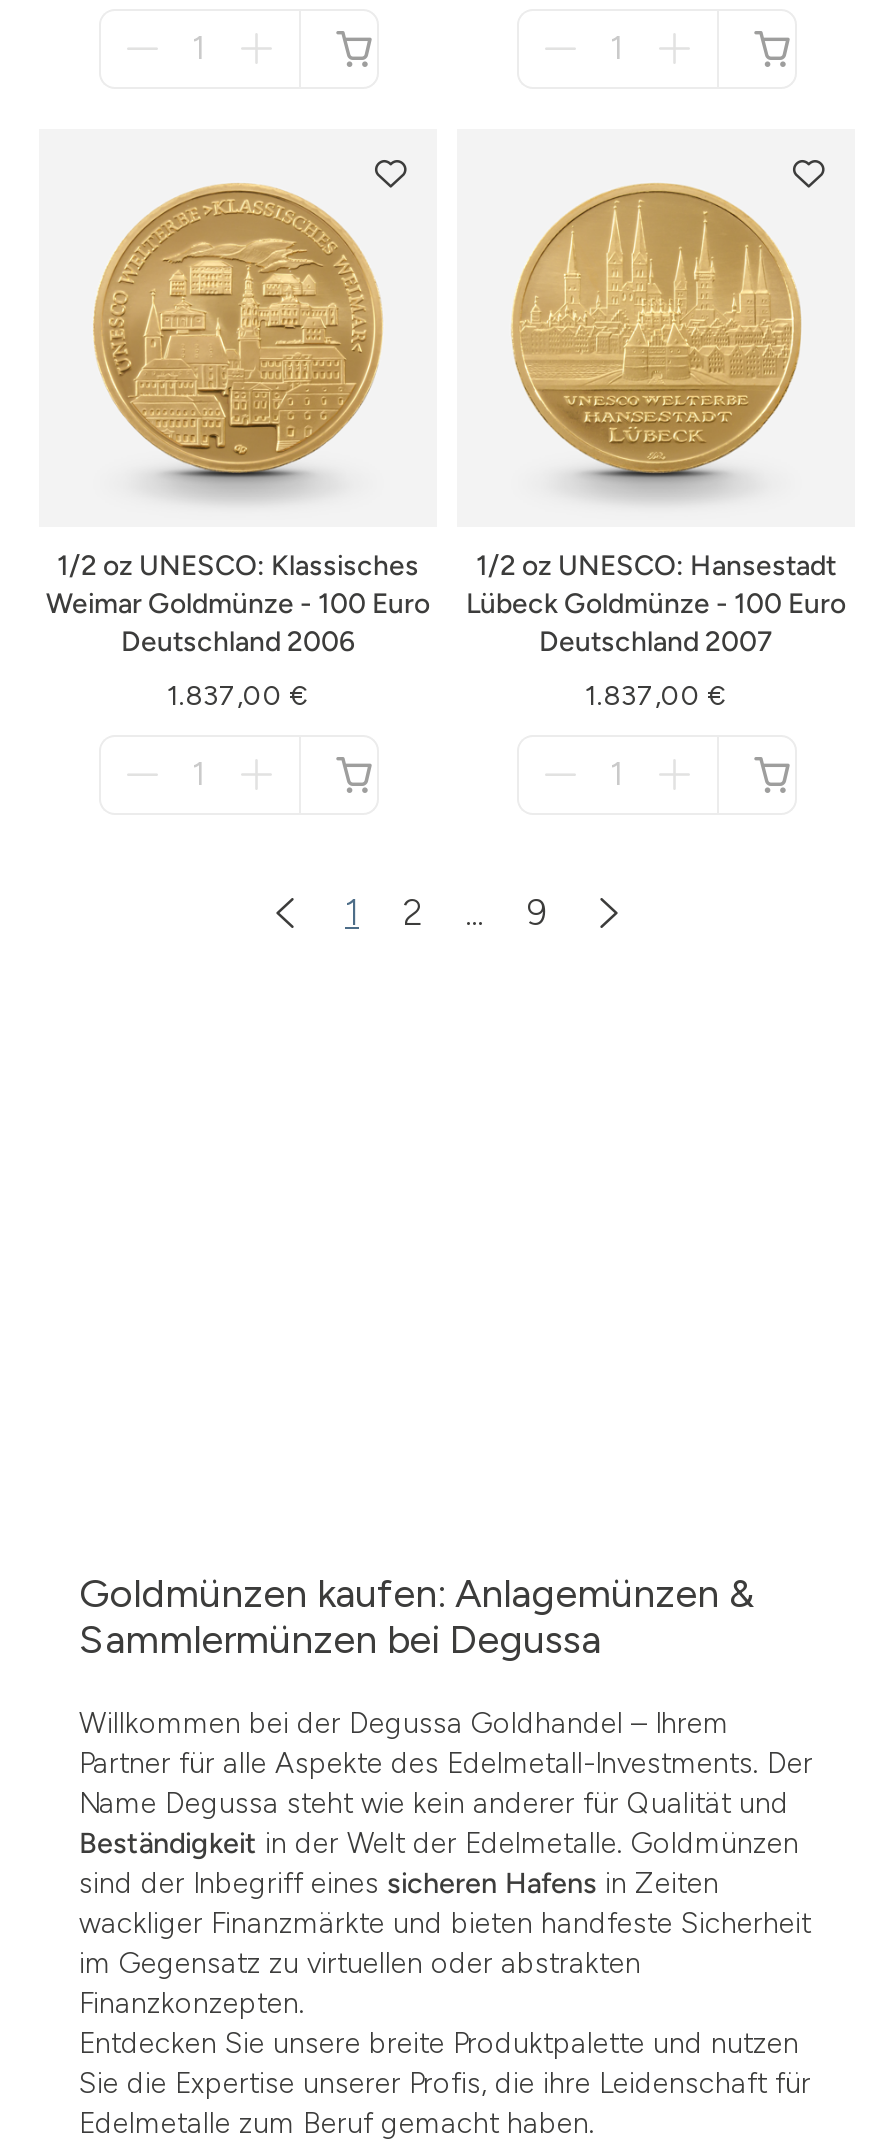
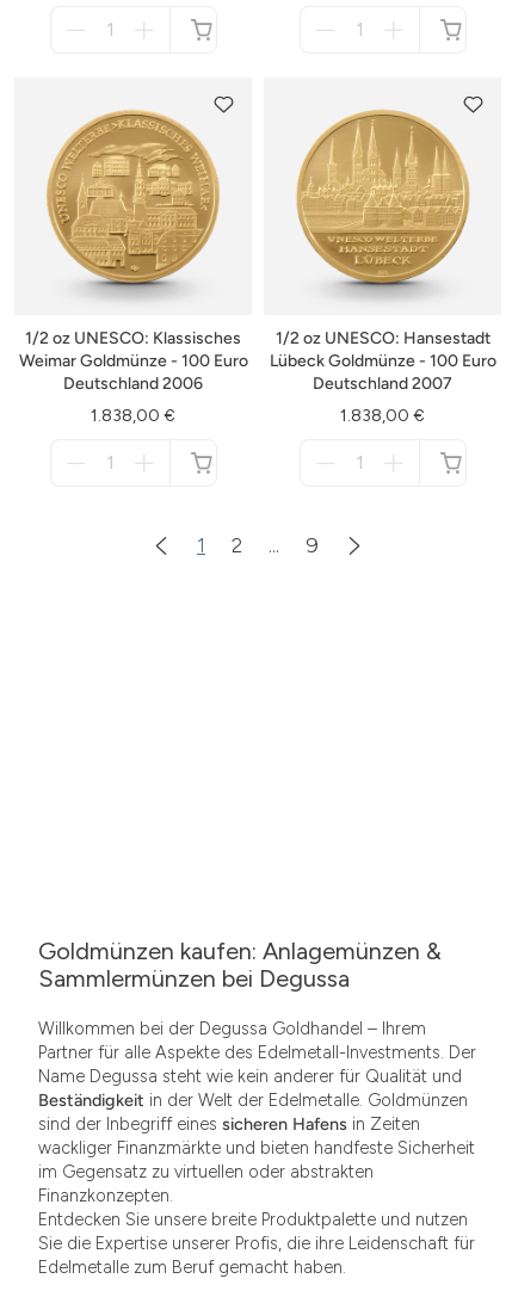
[167,679,309,713] 1.837,00 € -> [91,406,175,426] 1.838,00 €
[585,679,727,713] 1.837,00 € -> [340,406,425,426] 1.838,00 €

